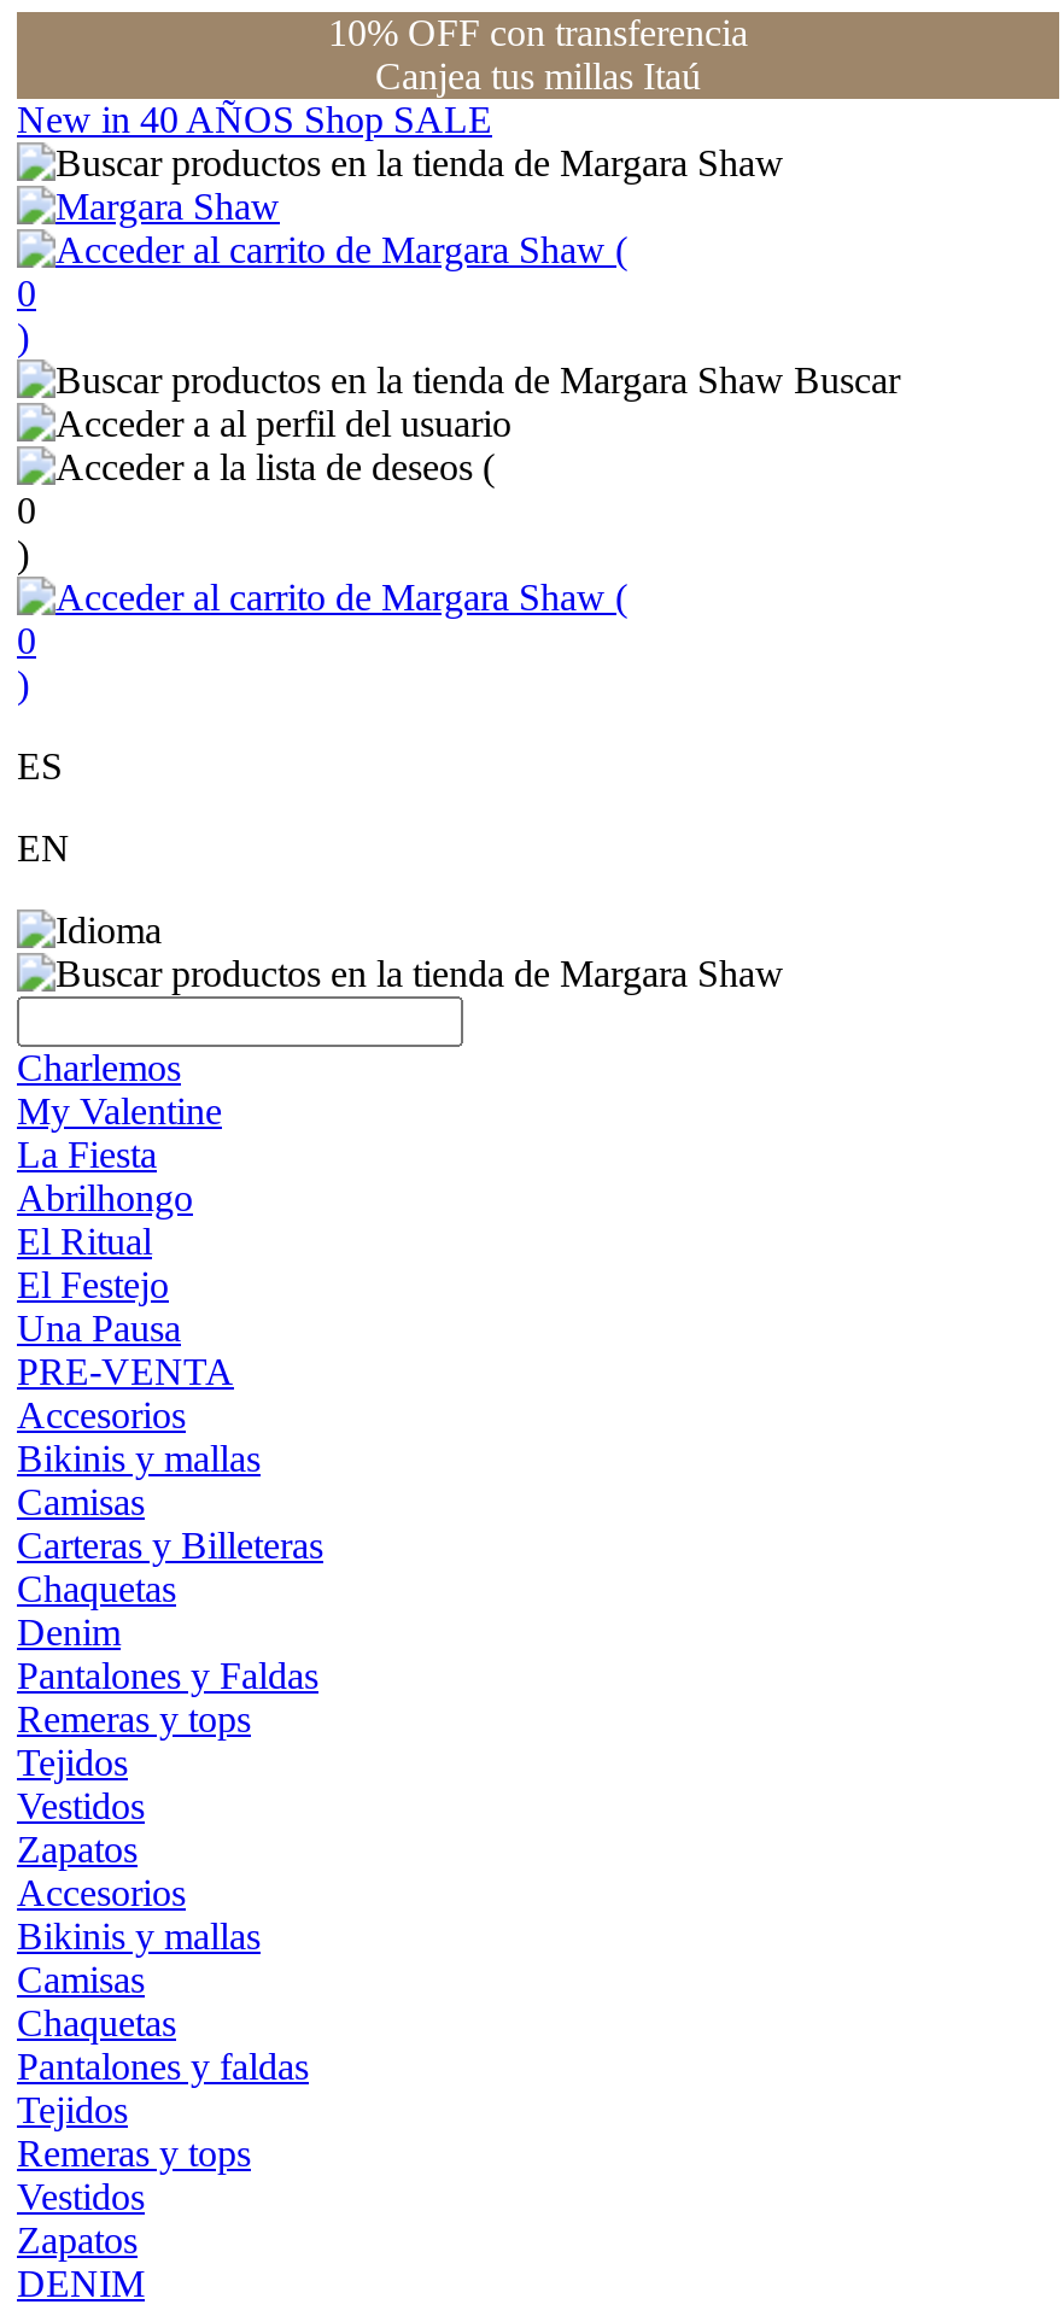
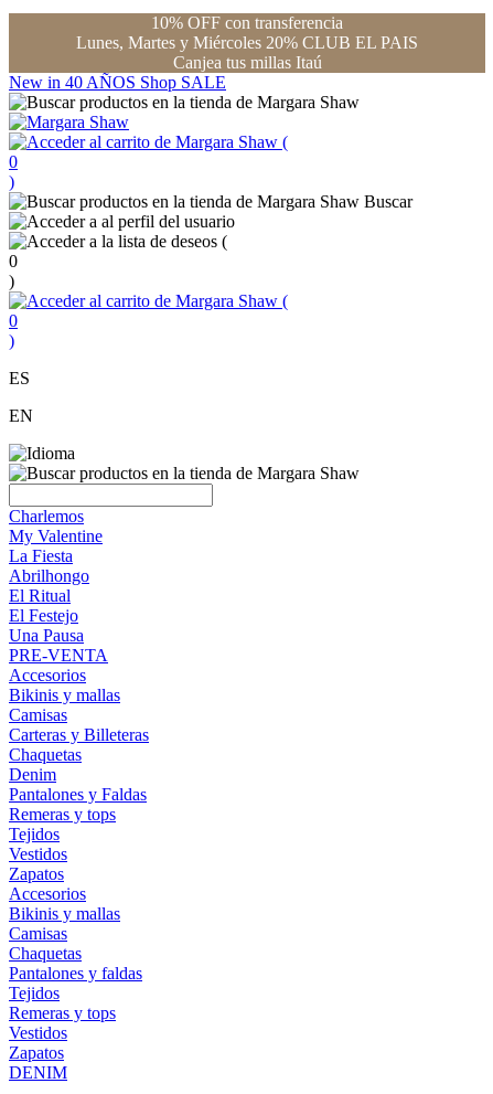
none -> [76,33,418,52] Lunes, Martes y Miércoles 20% CLUB EL PAIS

